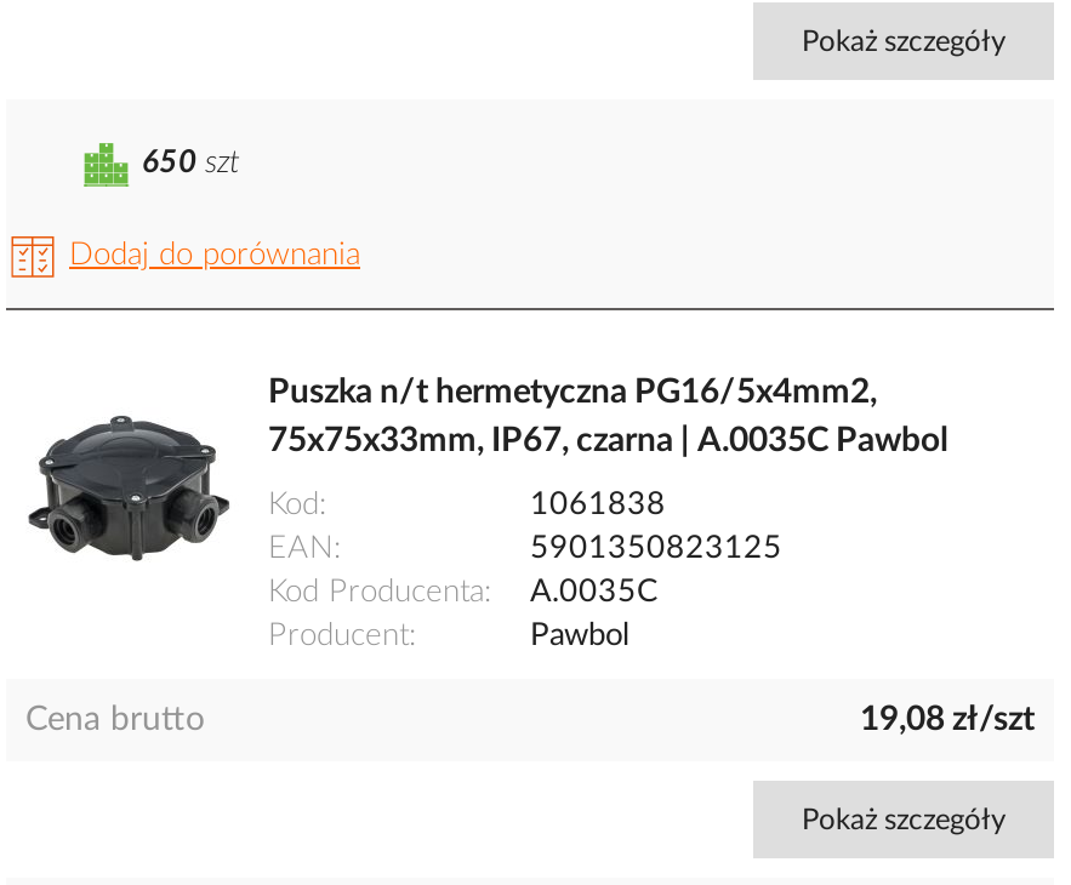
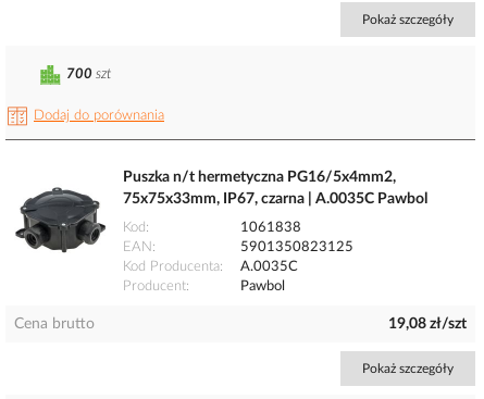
[142,148,239,180] 650 szt -> [66,68,111,82] 700 szt

